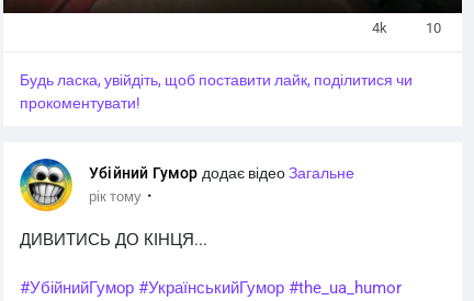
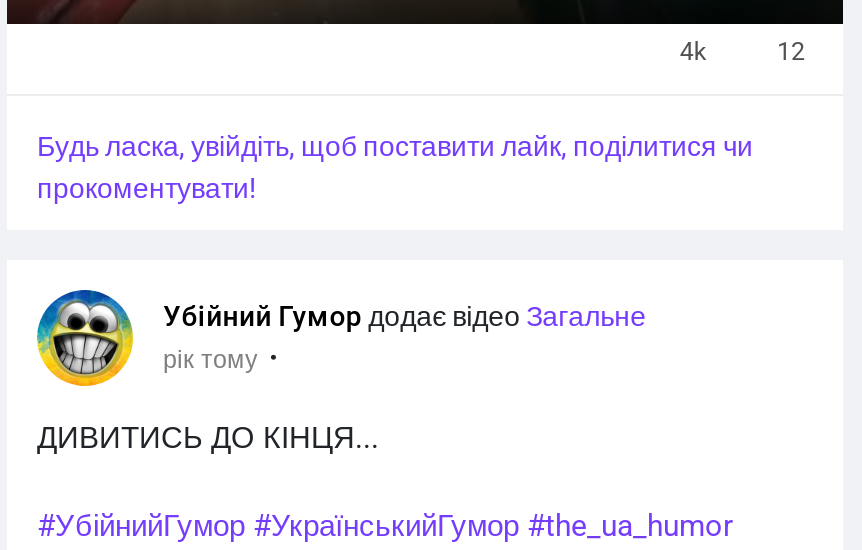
[426,20,441,36] 10 -> [777,36,805,66] 12

